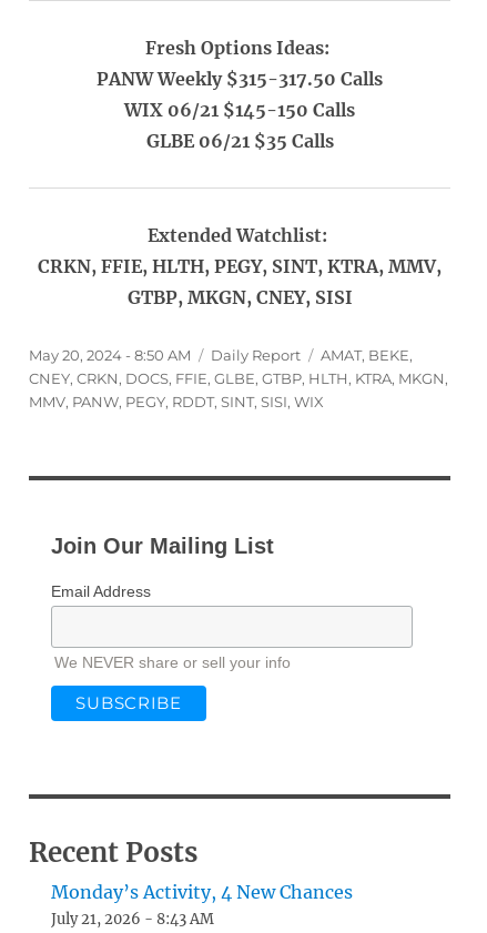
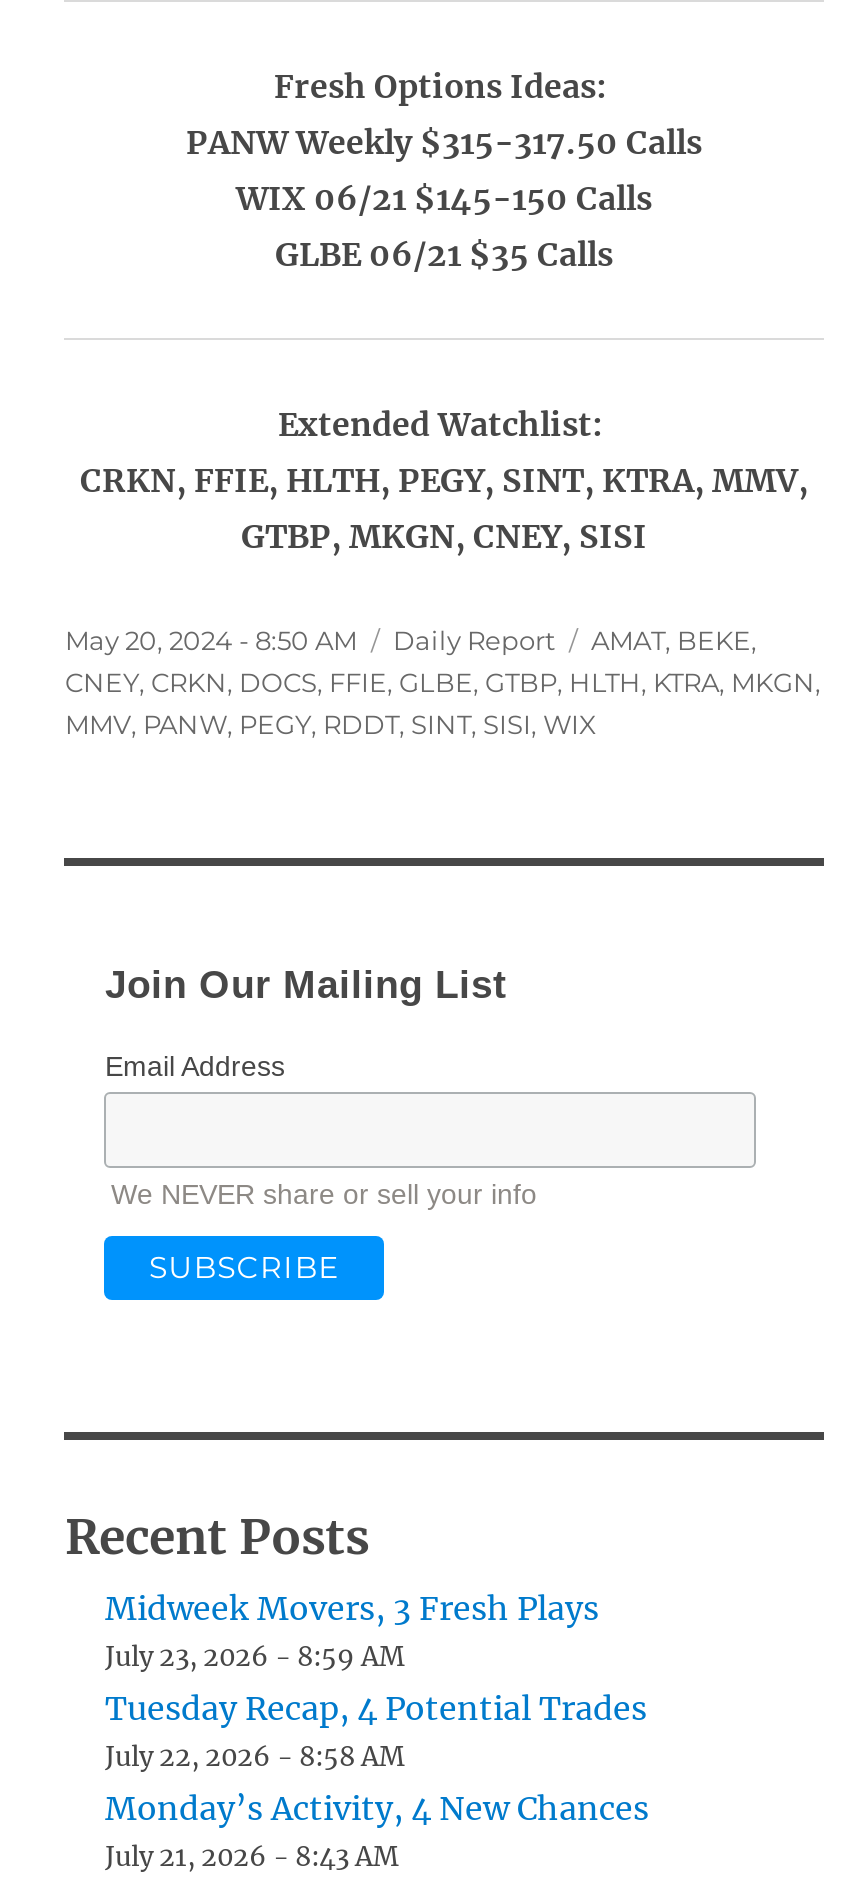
none -> [105,1588,647,1774] Midweek Movers, 3 Fresh Plays | July 23, 2026 - 8:59 AM | Tuesday Recap, 4 Potential Trades | July 22, 2026 - 8:58 AM

